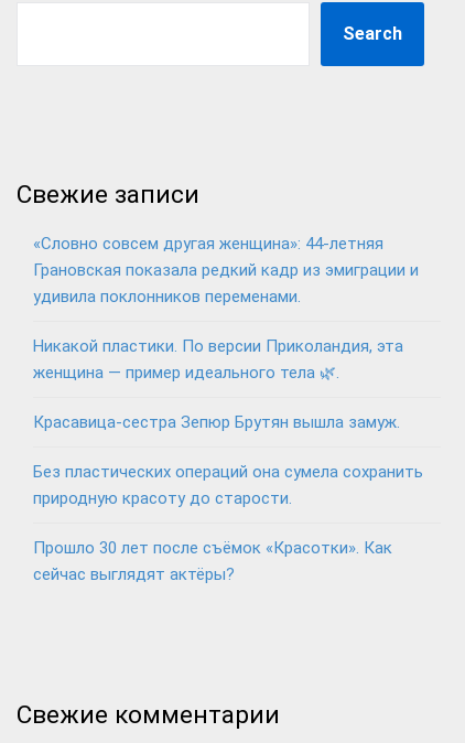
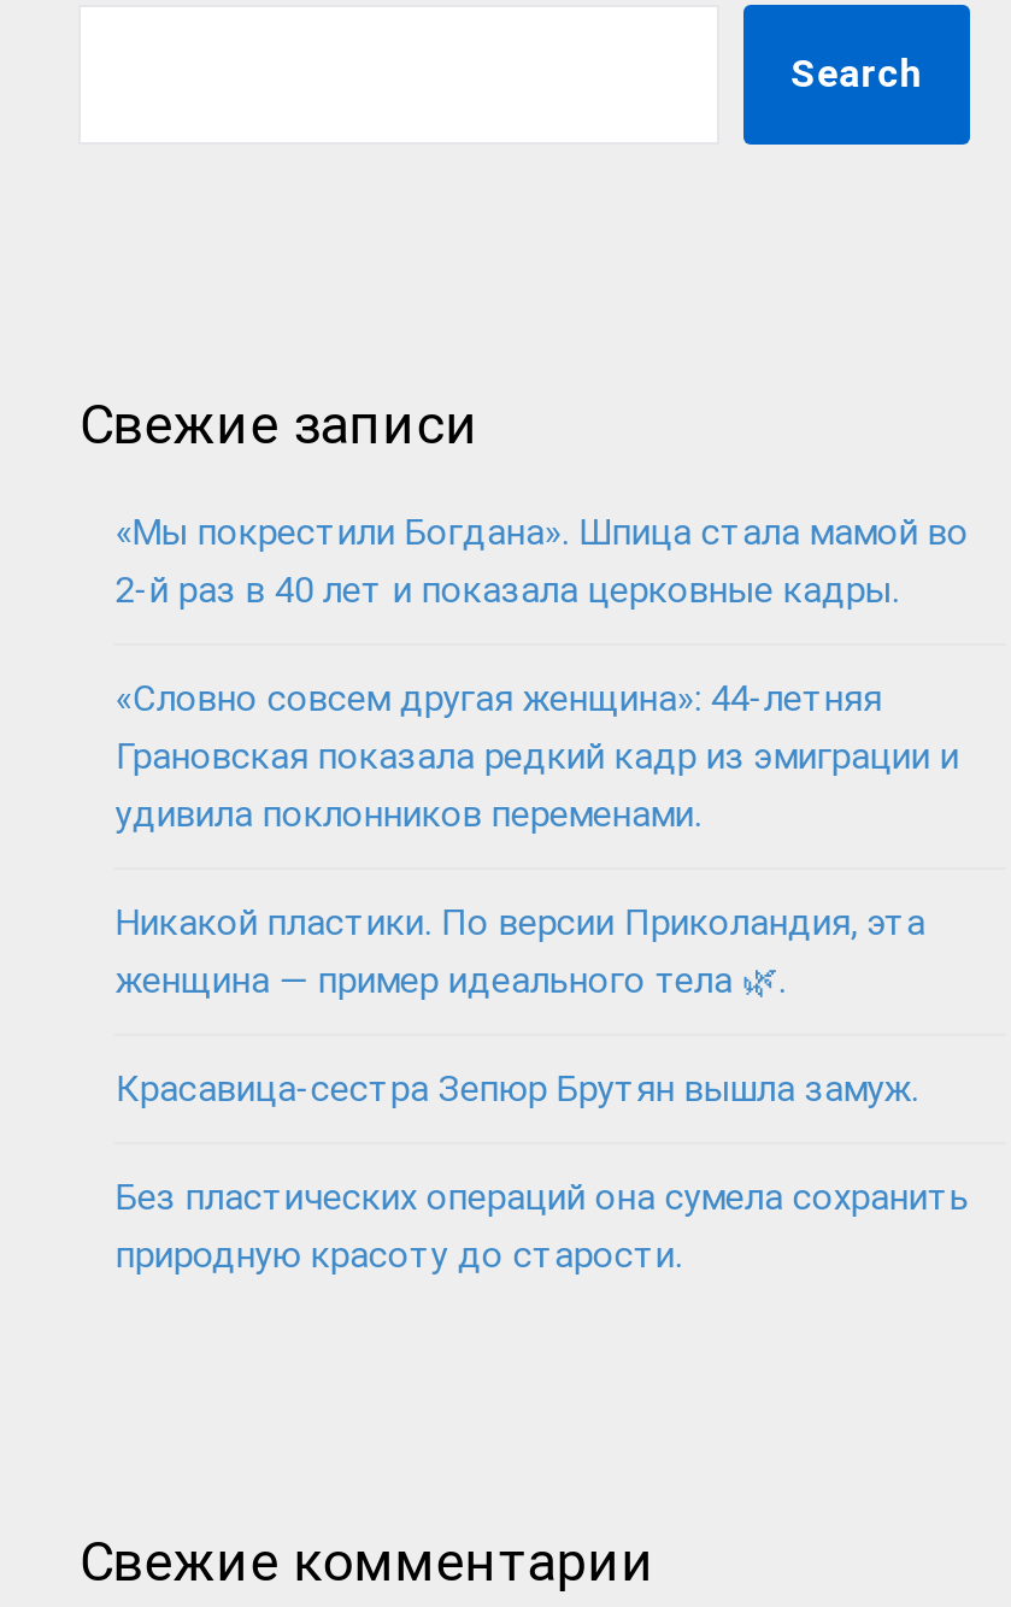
none -> [115,510,969,611] «Мы покрестили Богдана». Шпица стала мамой во | 2-й раз в 40 лет и показала церковные кадры.
moved [33,233,424,508] -> [115,676,969,1276]: «Словно совсем другая женщина»: 44-летняя | Грановская показала редкий кадр из эмиграции и | удивила поклонников переменами. | Никакой пластики. По версии Приколандия, эта | Красавица-сестра Зепюр Брутян вышла замуж. | Без пластических операций она сумела сохранить | природную красоту до старости.
[33,538,393,584] Прошло 30 лет после съёмок «Красотки». Как | сейчас выглядят актёры? -> none

